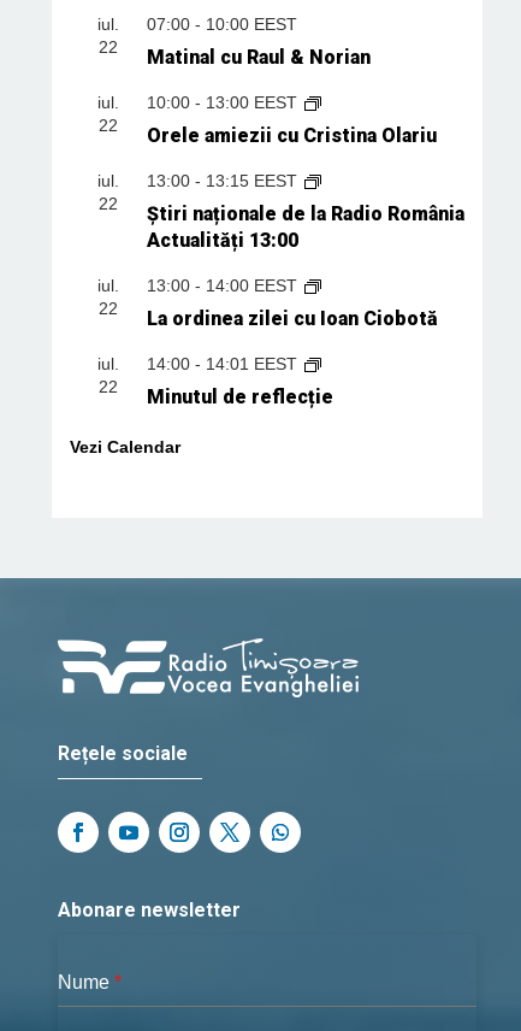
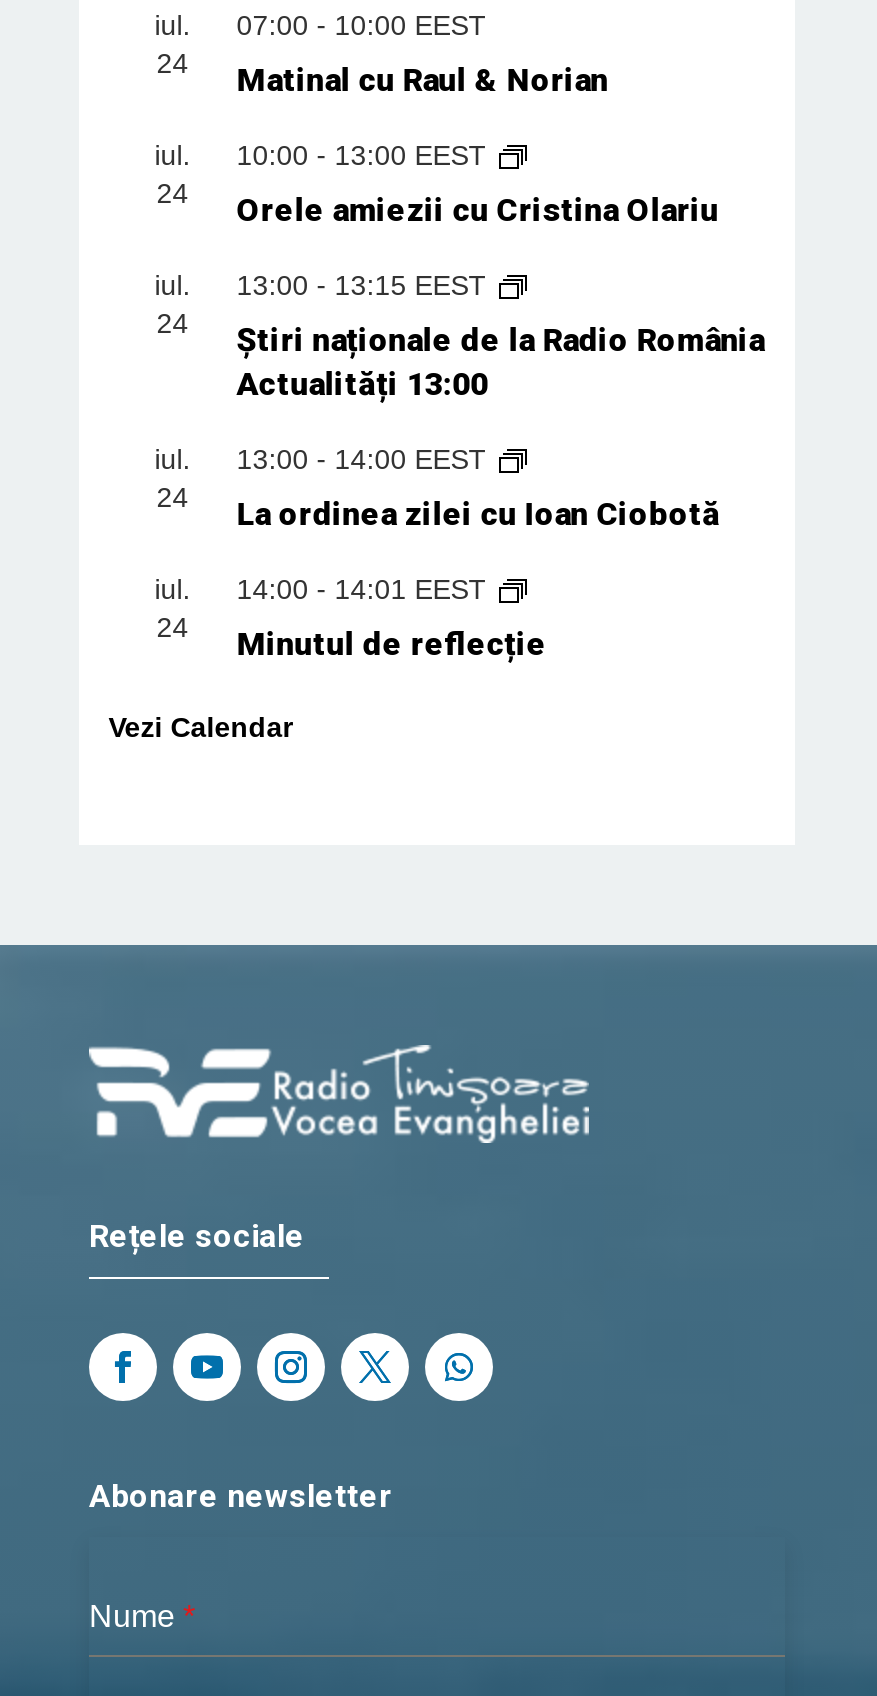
[98,37,370,69] 22 Matinal cu Raul & Norian -> [157,47,609,99] 24 Matinal cu Raul & Norian
[98,116,437,147] 22 Orele amiezii cu Cristina Olariu -> [157,177,719,229] 24 Orele amiezii cu Cristina Olariu
[98,194,464,225] 22 Știri naționale de la Radio România -> [157,307,765,359] 24 Știri naționale de la Radio România
[98,299,438,330] 22 La ordinea zilei cu Ioan Ciobotă -> [157,481,721,533] 24 La ordinea zilei cu Ioan Ciobotă
[98,377,333,408] 22 Minutul de reflecție -> [157,611,547,663] 24 Minutul de reflecție

